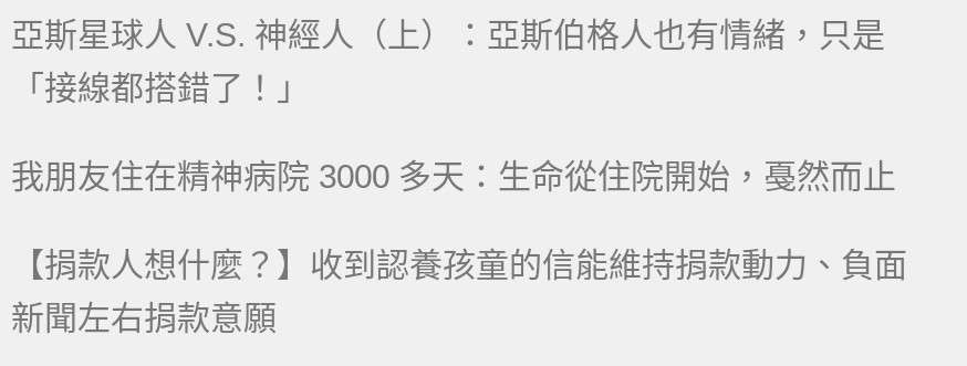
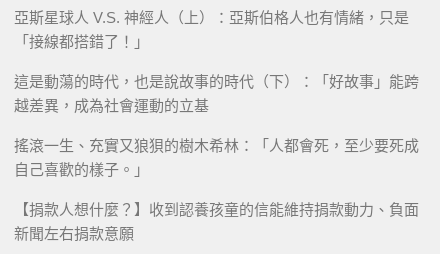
[11,158,896,195] 我朋友住在精神病院 3000 多天：生命從住院開始，戞然而止 -> [14,73,419,178] 這是動蕩的時代，也是說故事的時代（下）：「好故事」能跨 | 越差異，成為社會運動的立基 | 搖滾一生、充實又狼狽的樹木希林：「人都會死，至少要死成 | 自己喜歡的樣子。」

